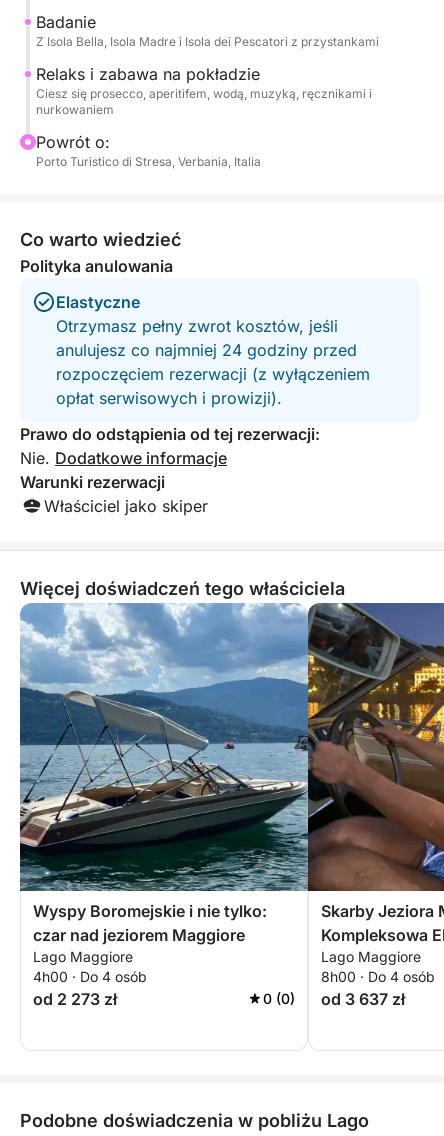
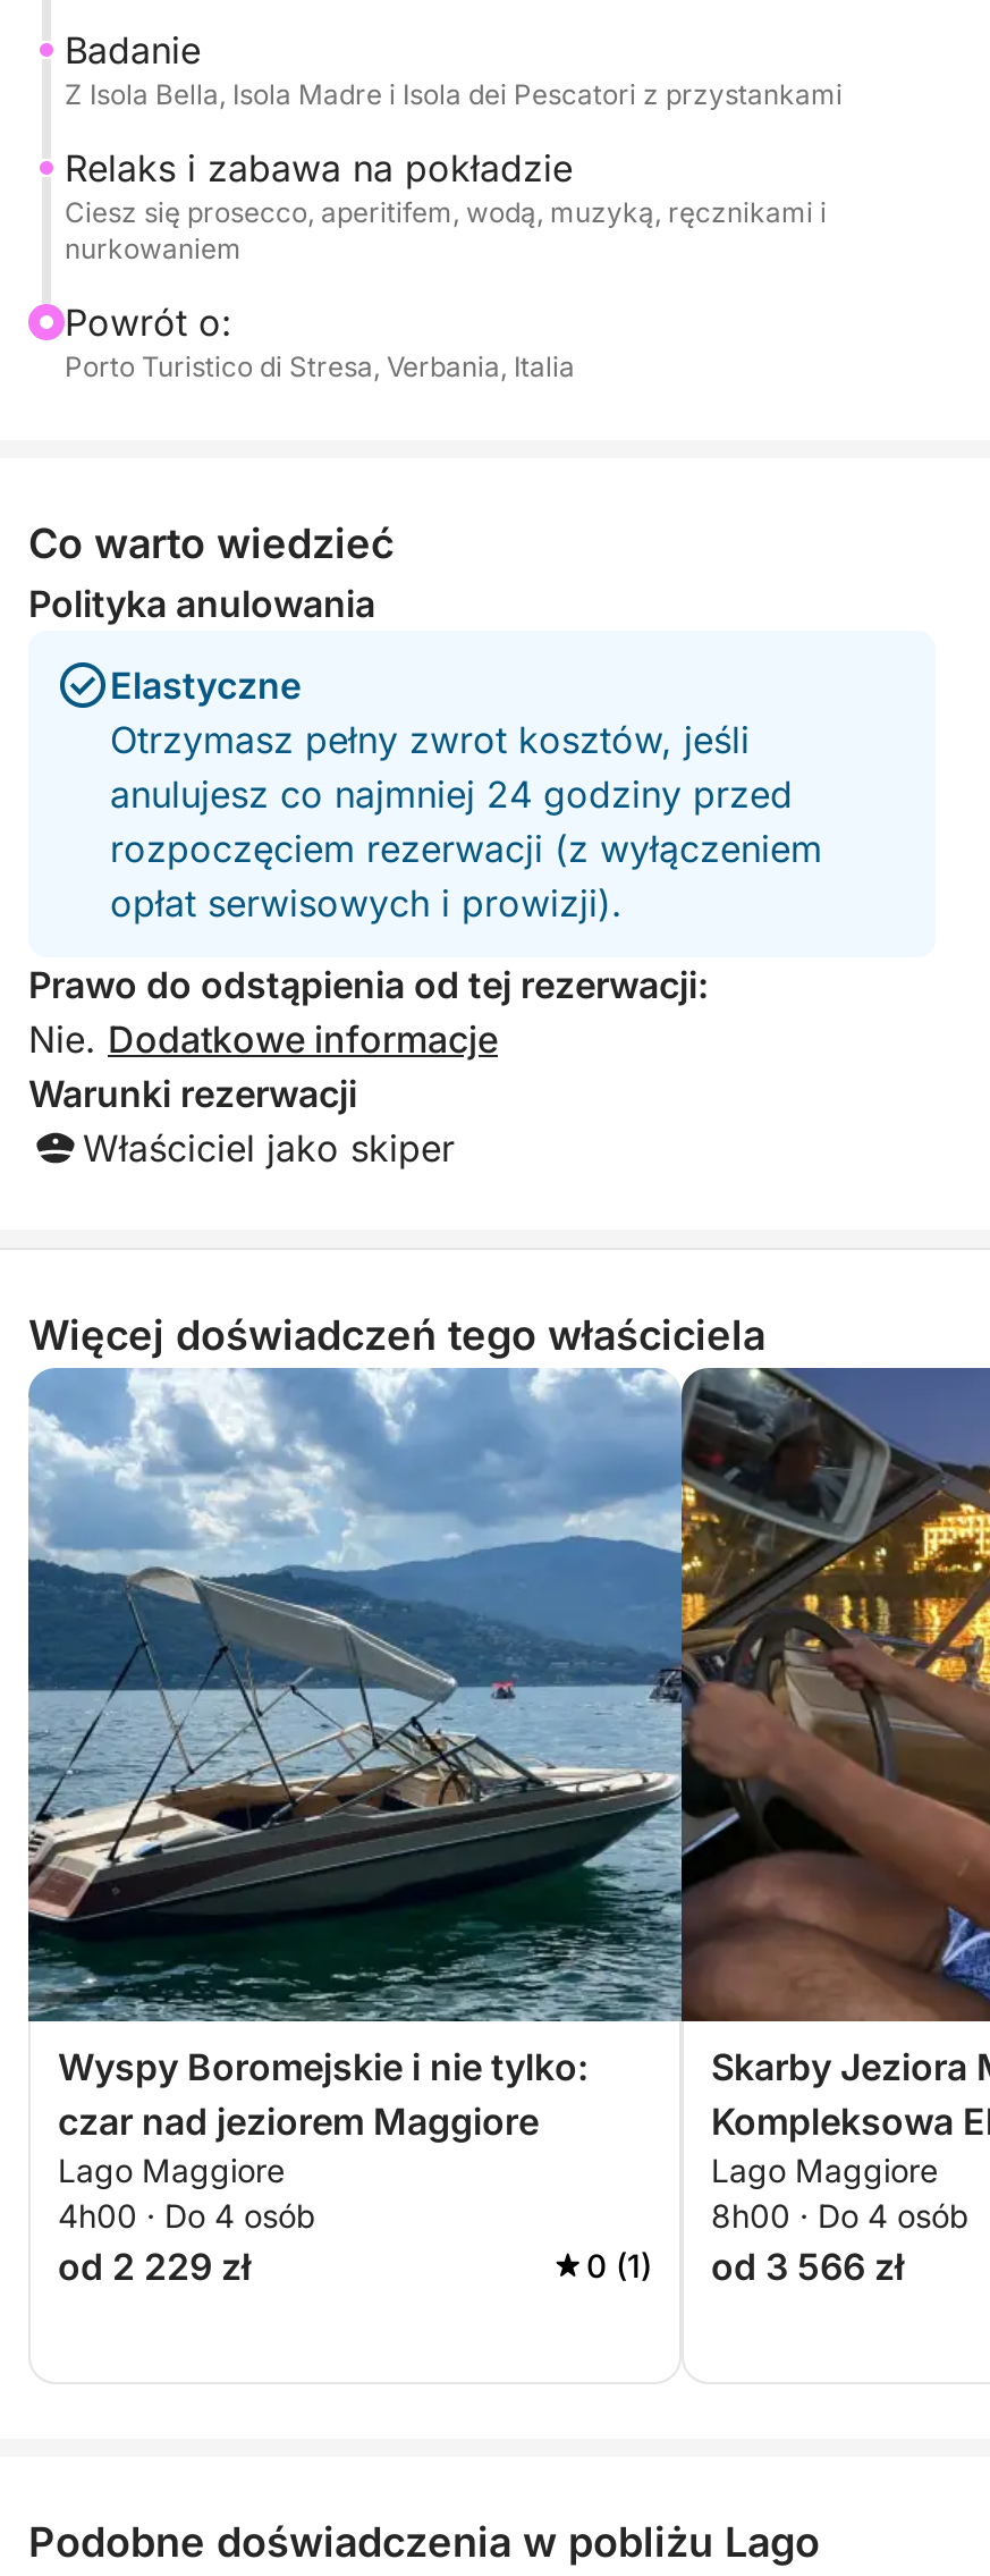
[33,989,117,1009] od 2 273 zł -> [58,2244,251,2289] od 2 229 zł
[263,990,295,1007] 0 (0) -> [586,2246,652,2284] 0 (1)
[321,989,405,1009] od 3 637 zł -> [711,2244,904,2289] od 3 566 zł

